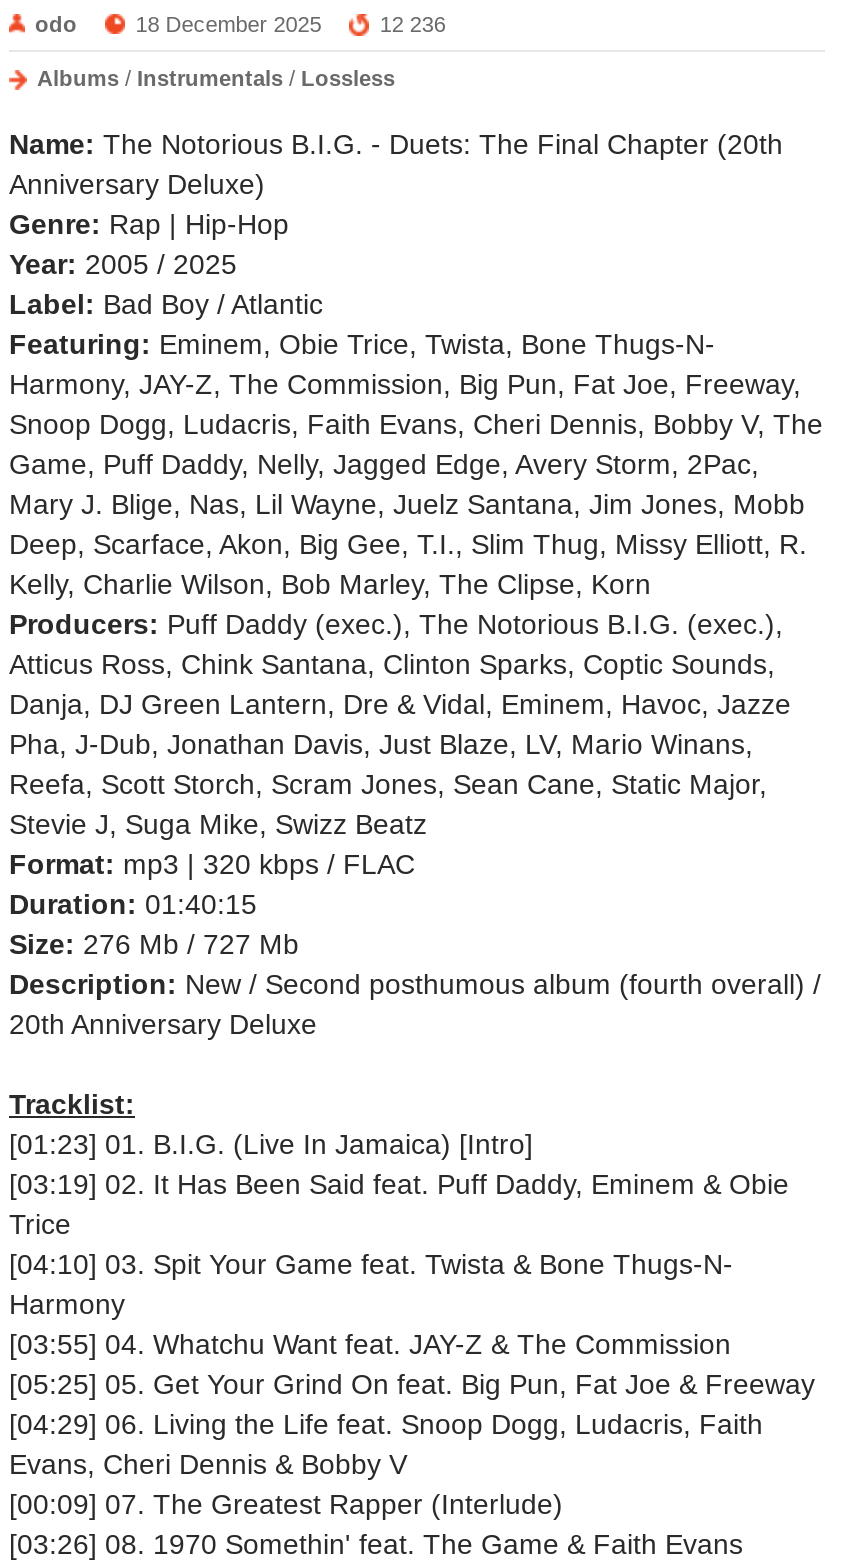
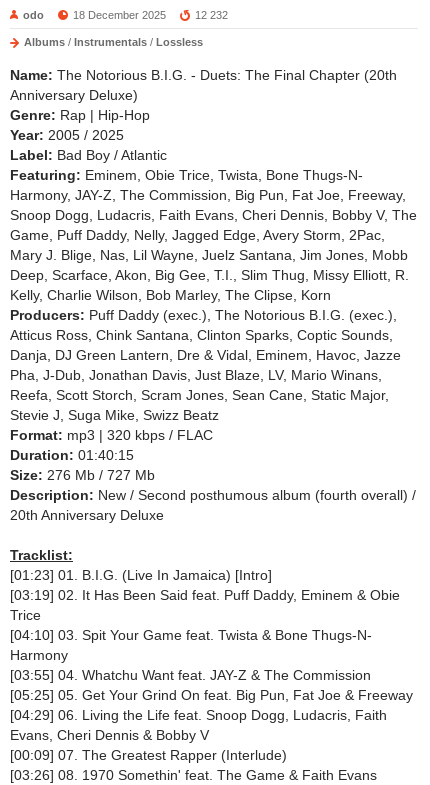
[380,12,446,36] 12 236 -> [195,9,228,21] 12 232

